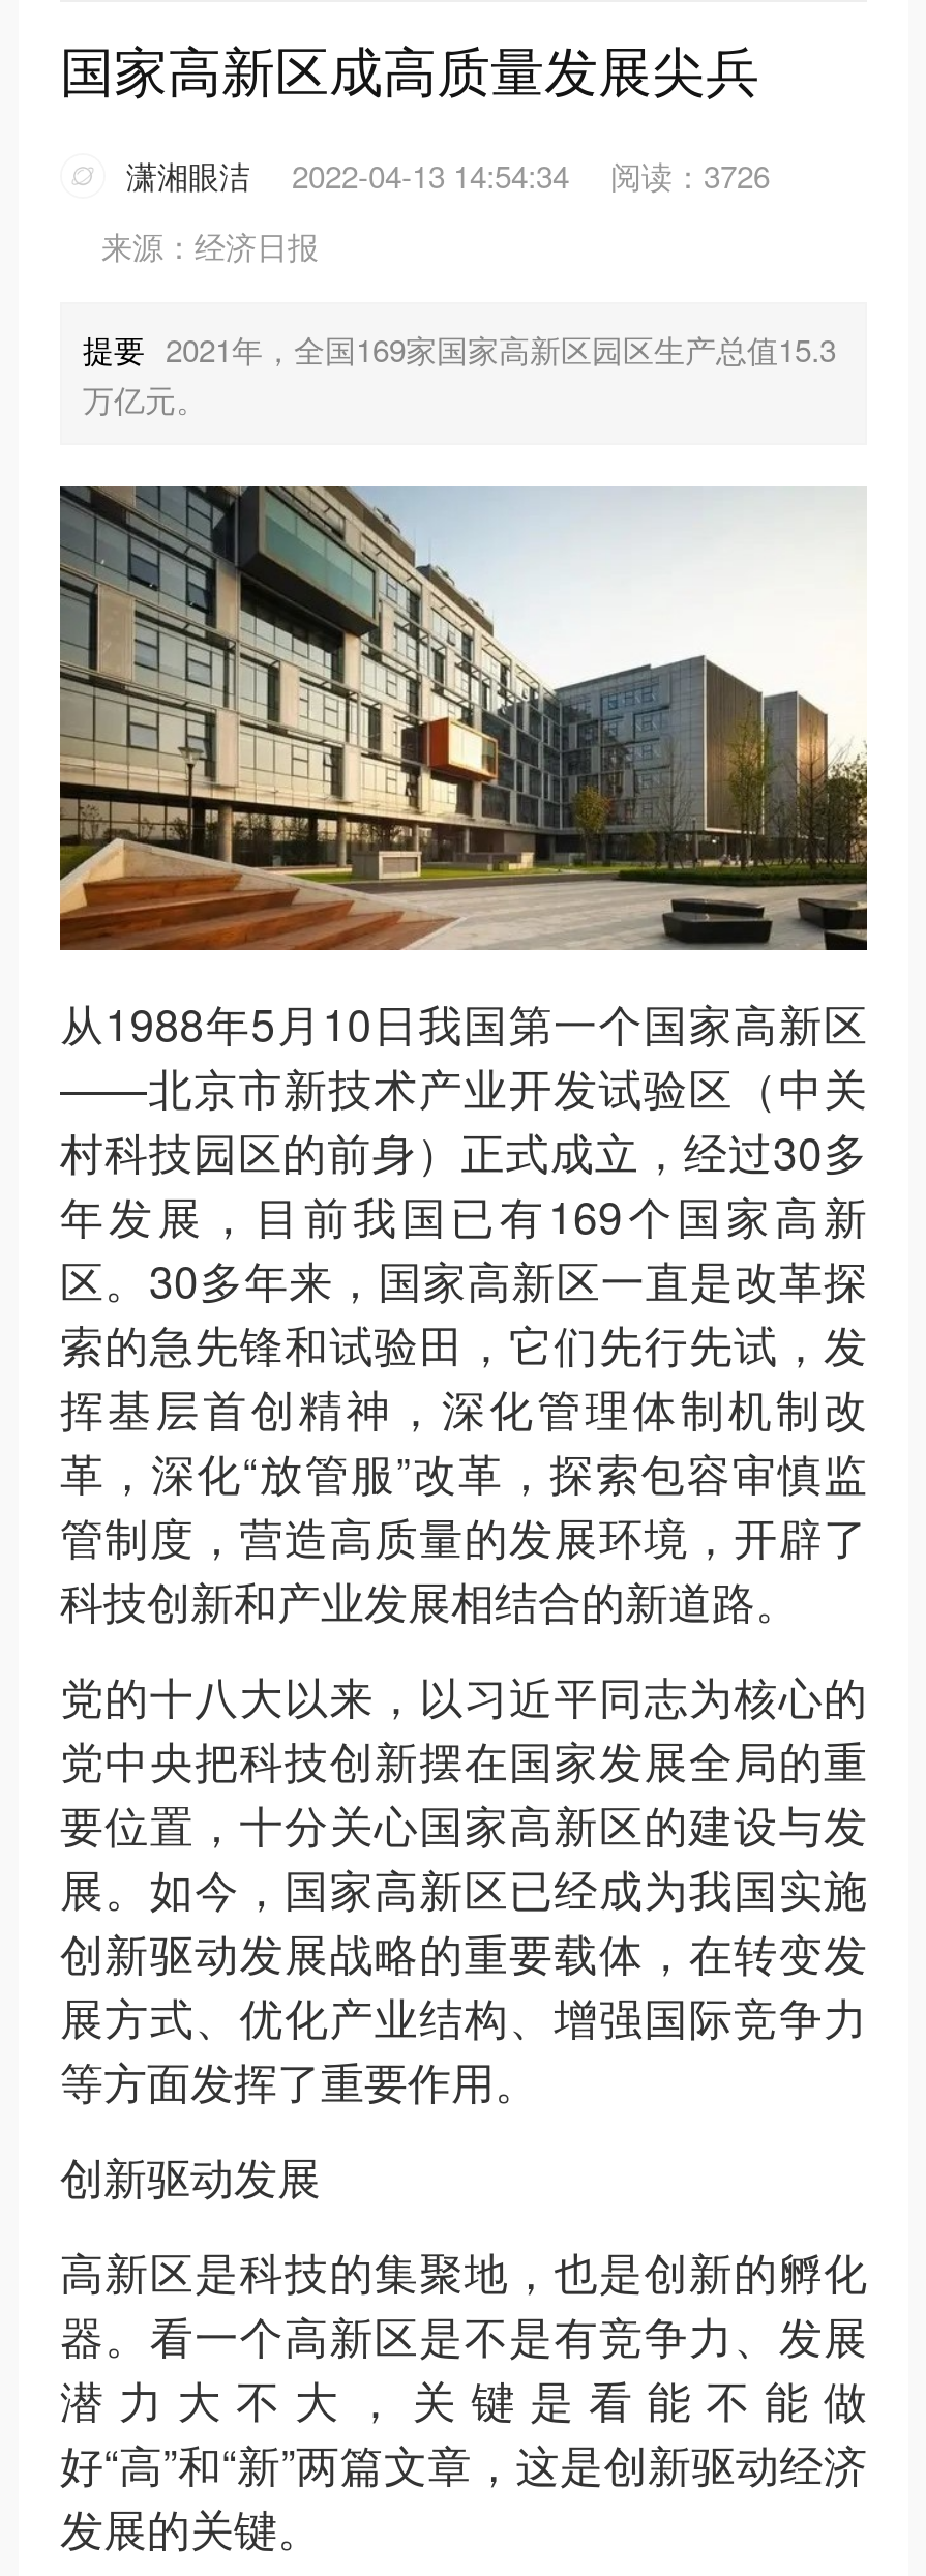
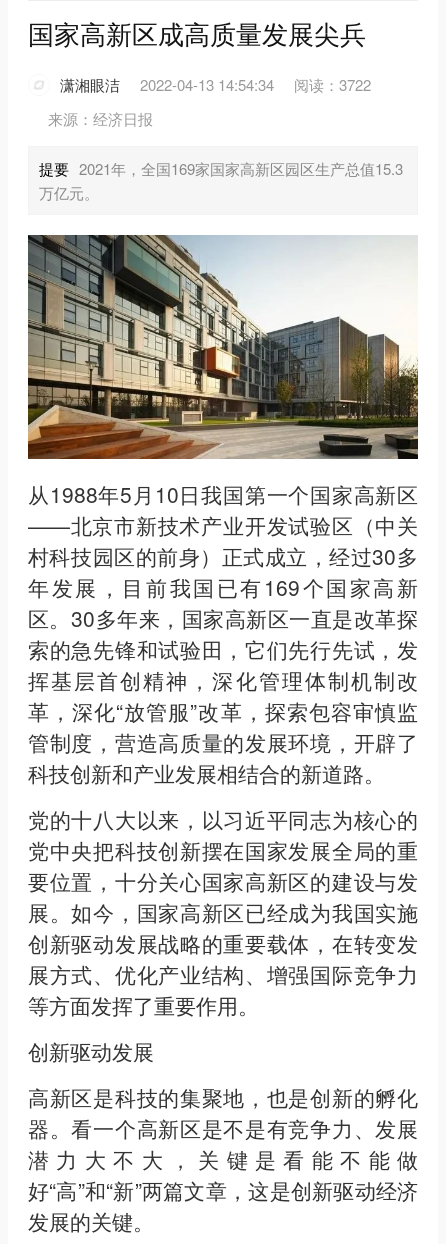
[126,153,770,197] 潇湘眼洁 2022-04-13 14:54:34 阅读：3726 -> [60,74,371,95] 潇湘眼洁 2022-04-13 14:54:34 阅读：3722

